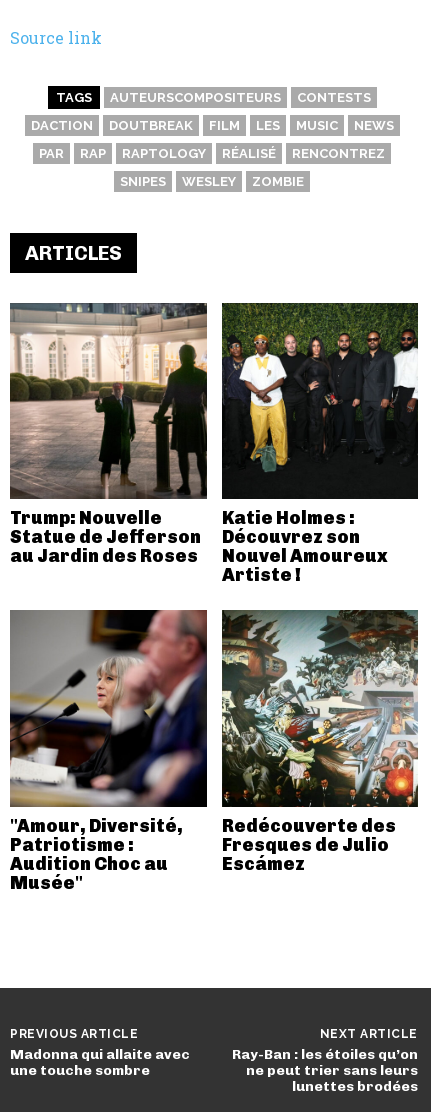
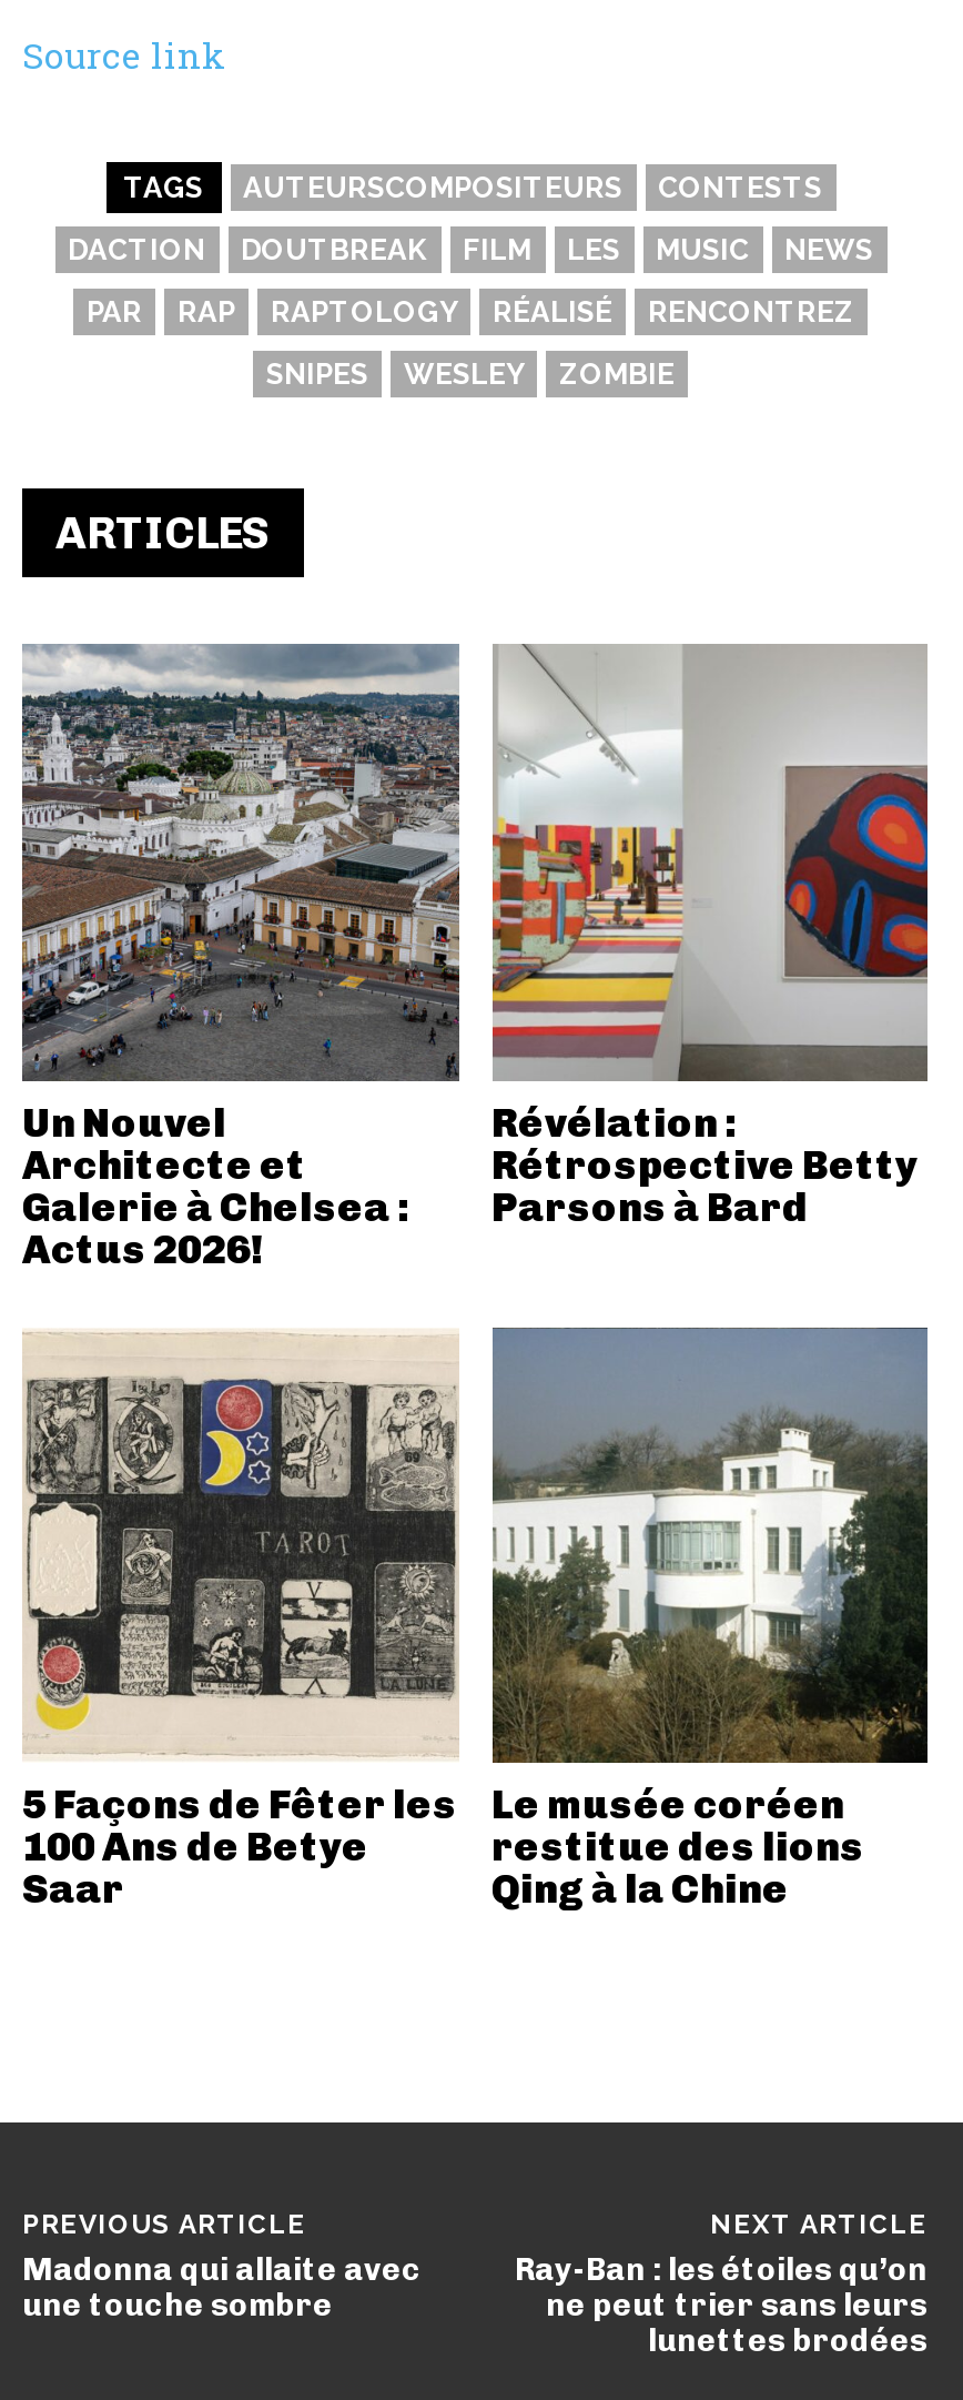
[10,303,207,567] [image] | Trump: Nouvelle | Statue de Jefferson | au Jardin des Roses -> [20,644,462,1275] [image] | Un Nouvel | Architecte et | Galerie à Chelsea : | Actus 2026!
[221,303,418,586] [image] | Katie Holmes : | Découvrez son | Nouvel Amoureux | Artiste ! -> [490,646,930,1232] [image] | Révélation : | Rétrospective Betty | Parsons à Bard
[9,609,208,894] [image] | "Amour, Diversité, | Patriotisme : | Audition Choc au | Musée" -> [22,1328,459,1915] [image] | 5 Façons de Fêter les | 100 Ans de Betye | Saar
[221,609,419,875] [image] | Redécouverte des | Fresques de Julio | Escámez -> [490,1325,930,1915] [image] | Le musée coréen | restitue des lions | Qing à la Chine

